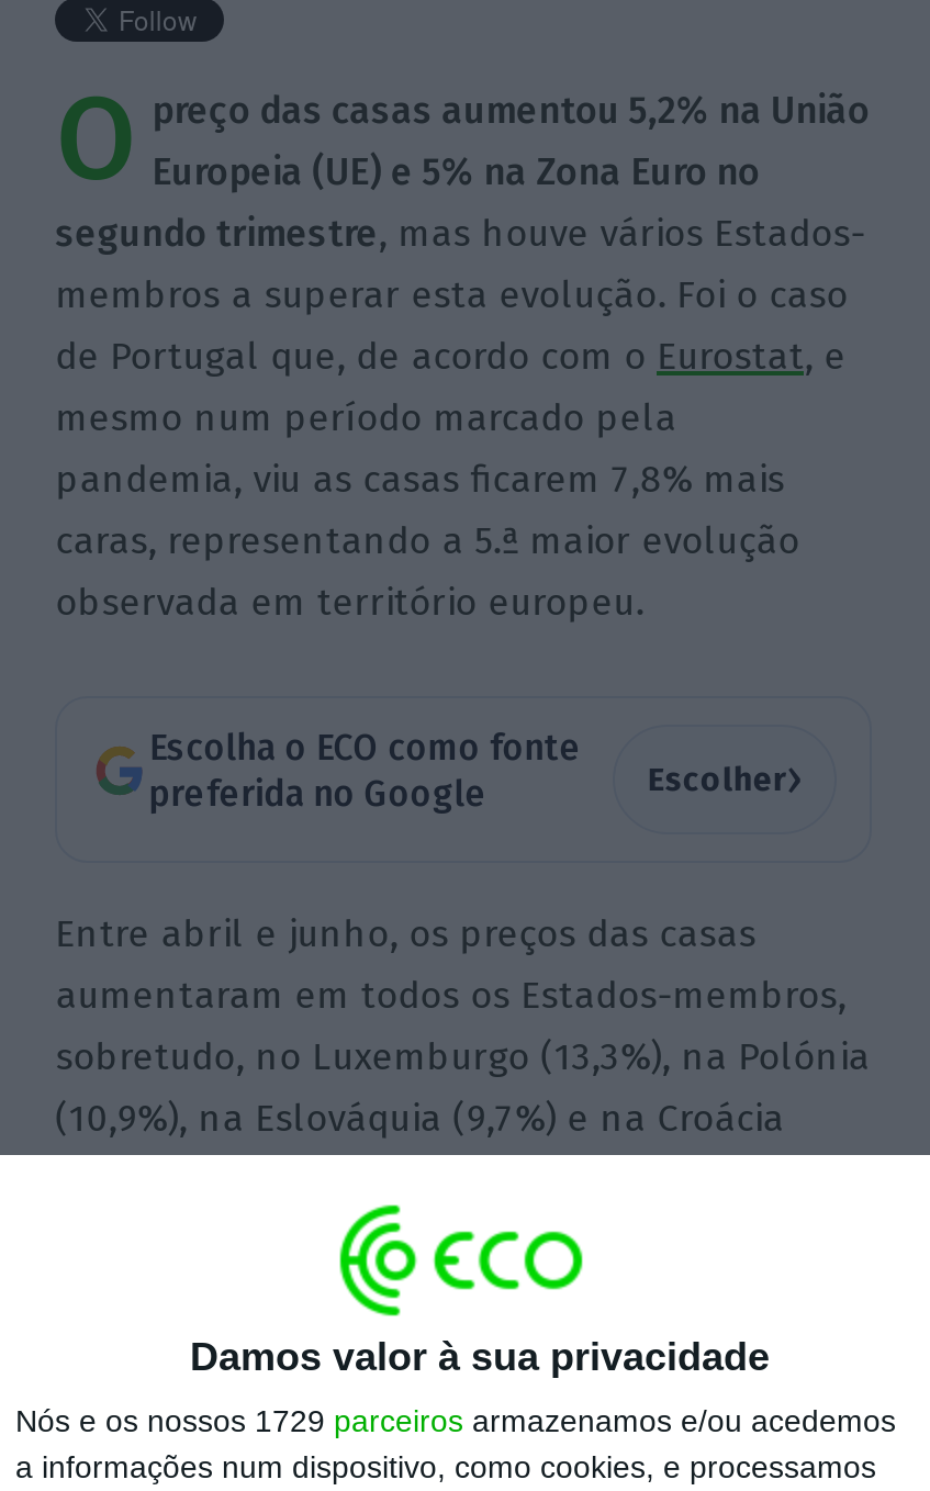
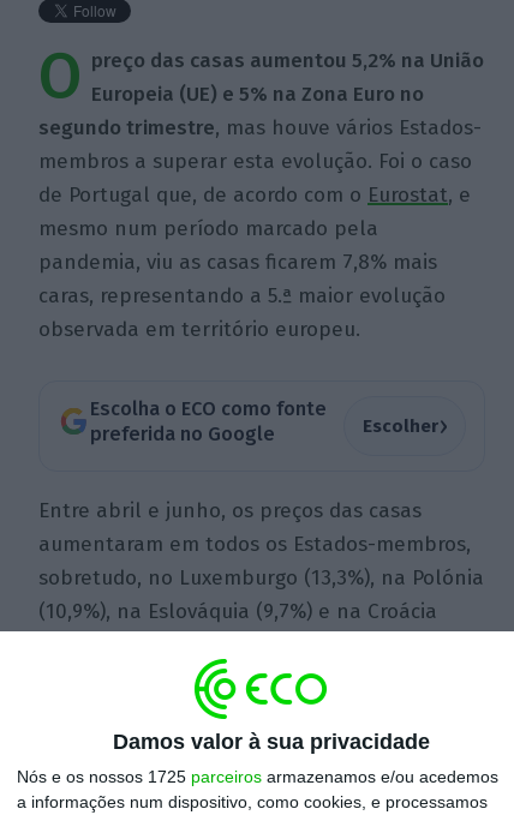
[15,1403,896,1438] Nós e os nossos 1729 parceiros armazenamos e/ou acedemos -> [17,767,498,786] Nós e os nossos 1725 parceiros armazenamos e/ou acedemos

